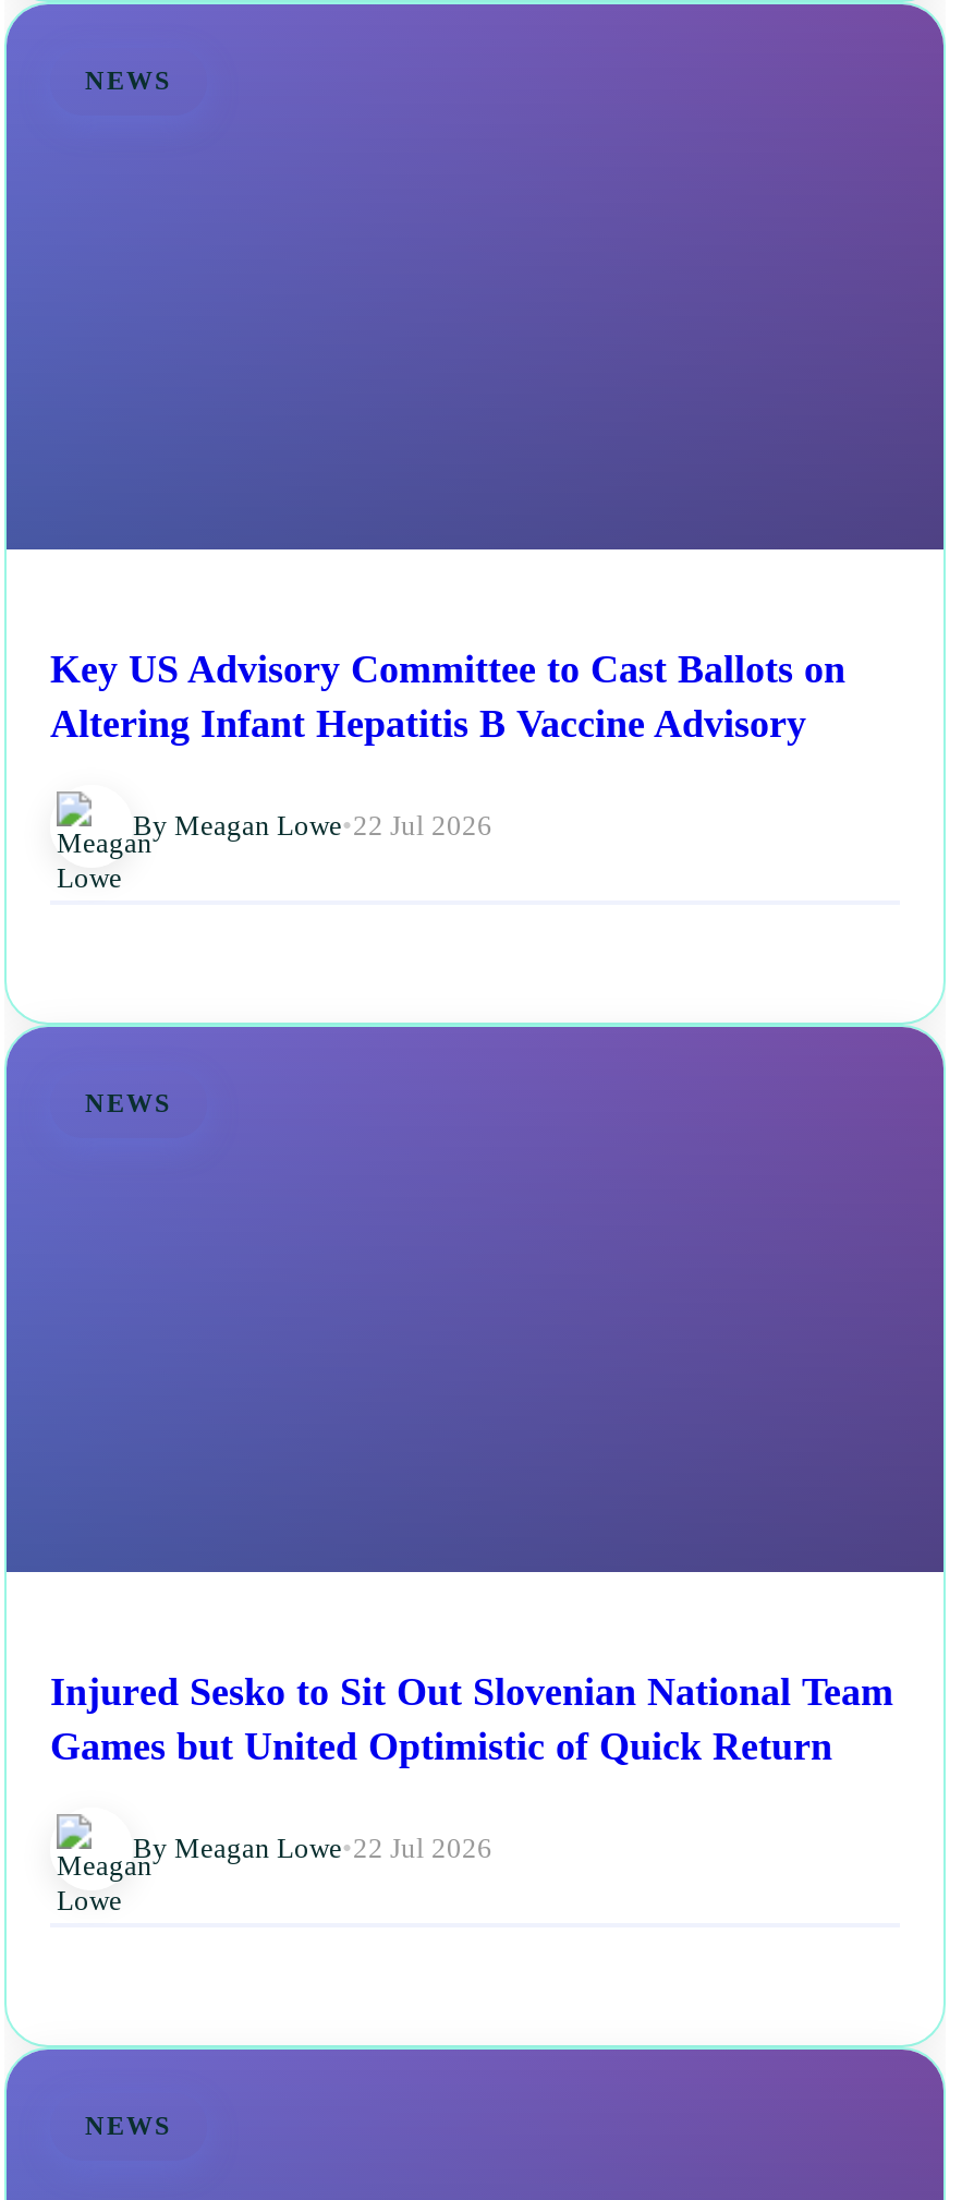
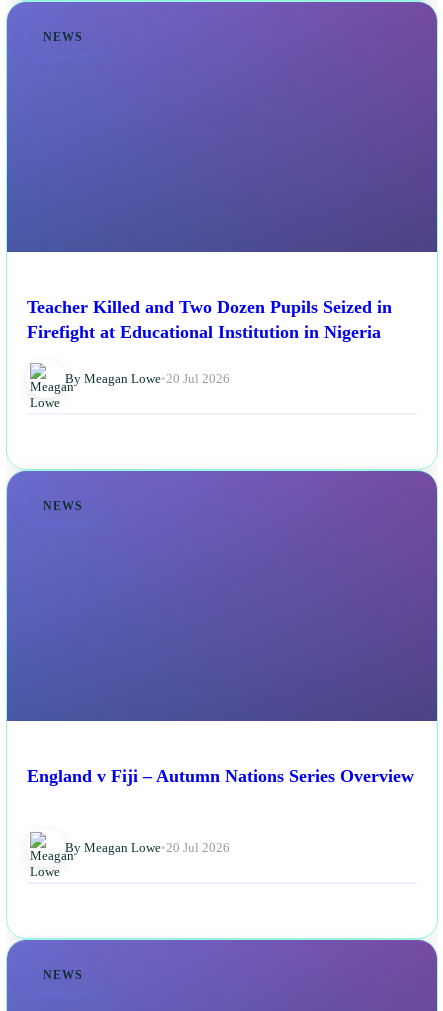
[50,648,845,746] Key US Advisory Committee to Cast Ballots on | Altering Infant Hepatitis B Vaccine Advisory -> [27,297,392,342] Teacher Killed and Two Dozen Pupils Seized in | Firefight at Educational Institution in Nigeria
[133,809,492,842] By Meagan Lowe • 22 Jul 2026 -> [65,371,230,386] By Meagan Lowe • 20 Jul 2026
[50,1670,893,1769] Injured Sesko to Sit Out Slovenian National Team | Games but United Optimistic of Quick Return -> [27,766,414,786] England v Fiji – Autumn Nations Series Overview
[133,1832,492,1864] By Meagan Lowe • 22 Jul 2026 -> [65,840,230,855] By Meagan Lowe • 20 Jul 2026

